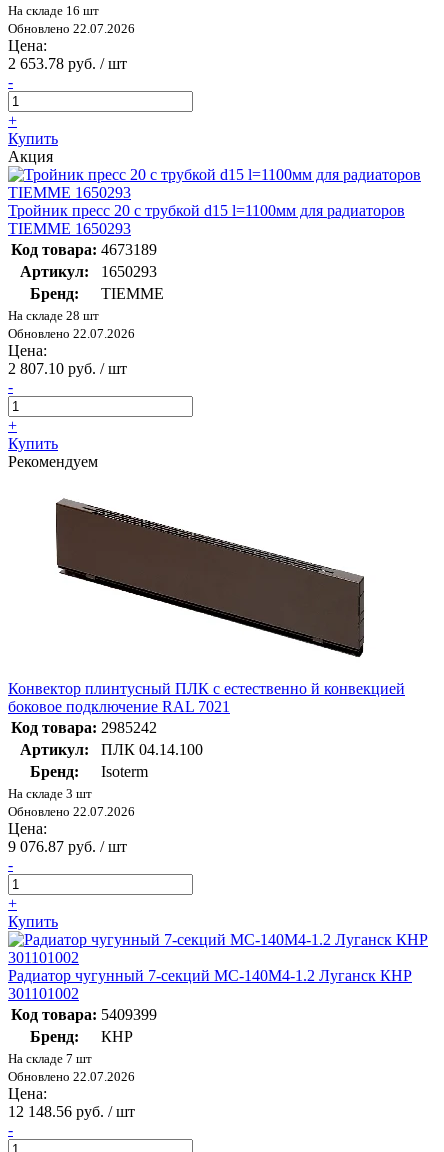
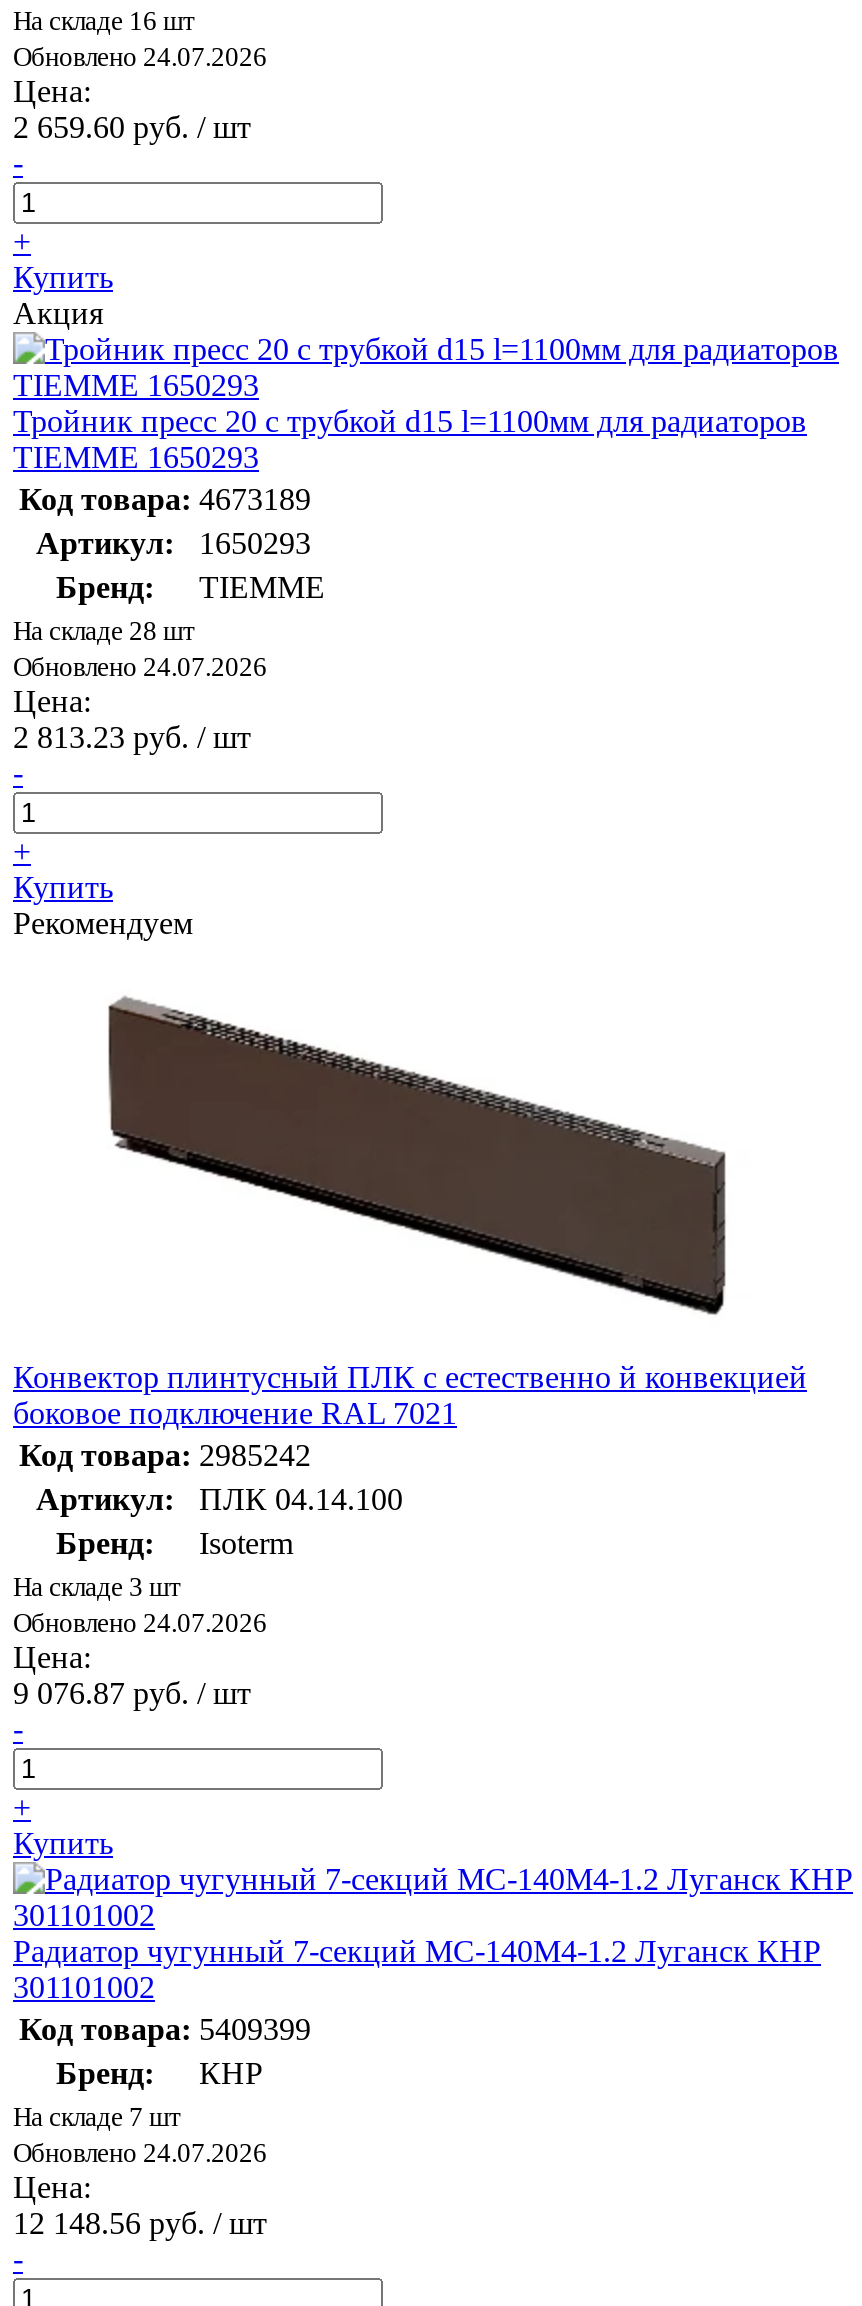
[8,21,135,36] Обновлено 22.07.2026 -> [13,42,267,72] Обновлено 24.07.2026
[8,55,127,72] 2 653.78 руб. / шт -> [13,110,251,144] 2 659.60 руб. / шт
[8,326,135,341] Обновлено 22.07.2026 -> [13,652,267,682] Обновлено 24.07.2026
[8,360,127,377] 2 807.10 руб. / шт -> [13,720,251,754] 2 813.23 руб. / шт
[8,804,135,819] Обновлено 22.07.2026 -> [13,1608,267,1638] Обновлено 24.07.2026
[8,1069,135,1084] Обновлено 22.07.2026 -> [13,2138,267,2168] Обновлено 24.07.2026

